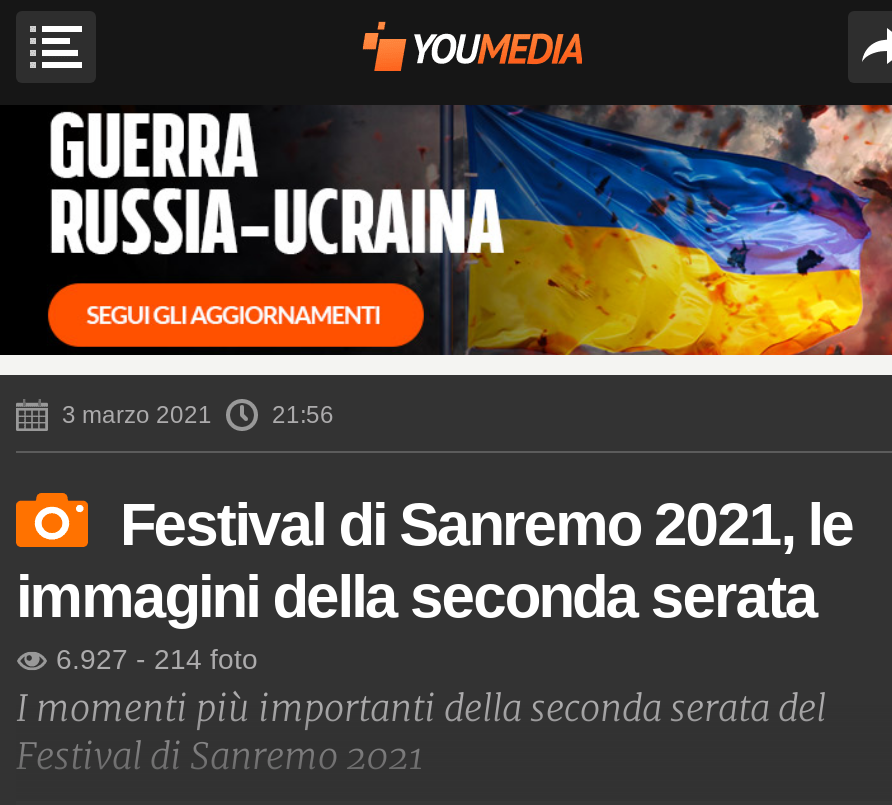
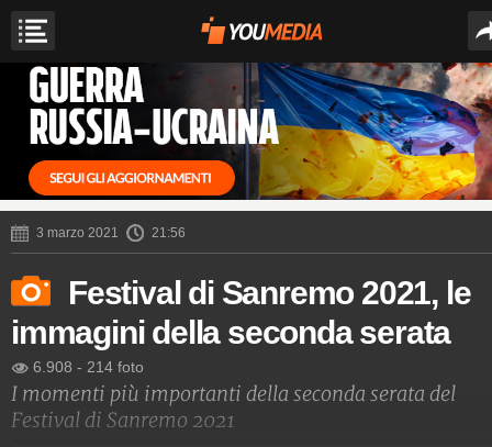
[56,643,258,675] 6.927 - 214 foto -> [33,358,144,375] 6.908 - 214 foto

